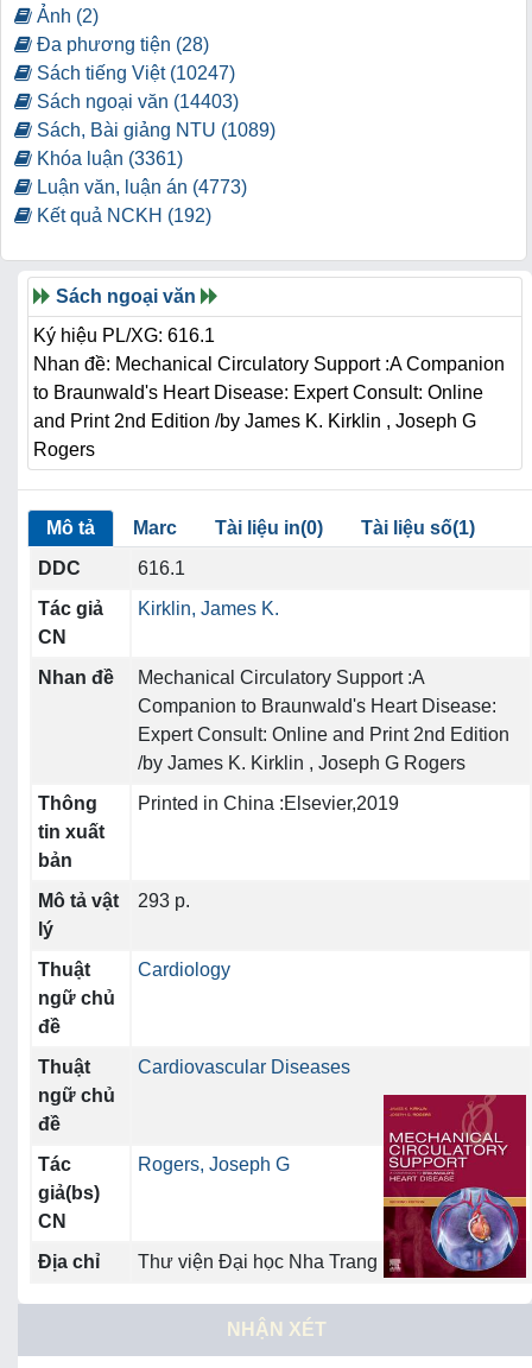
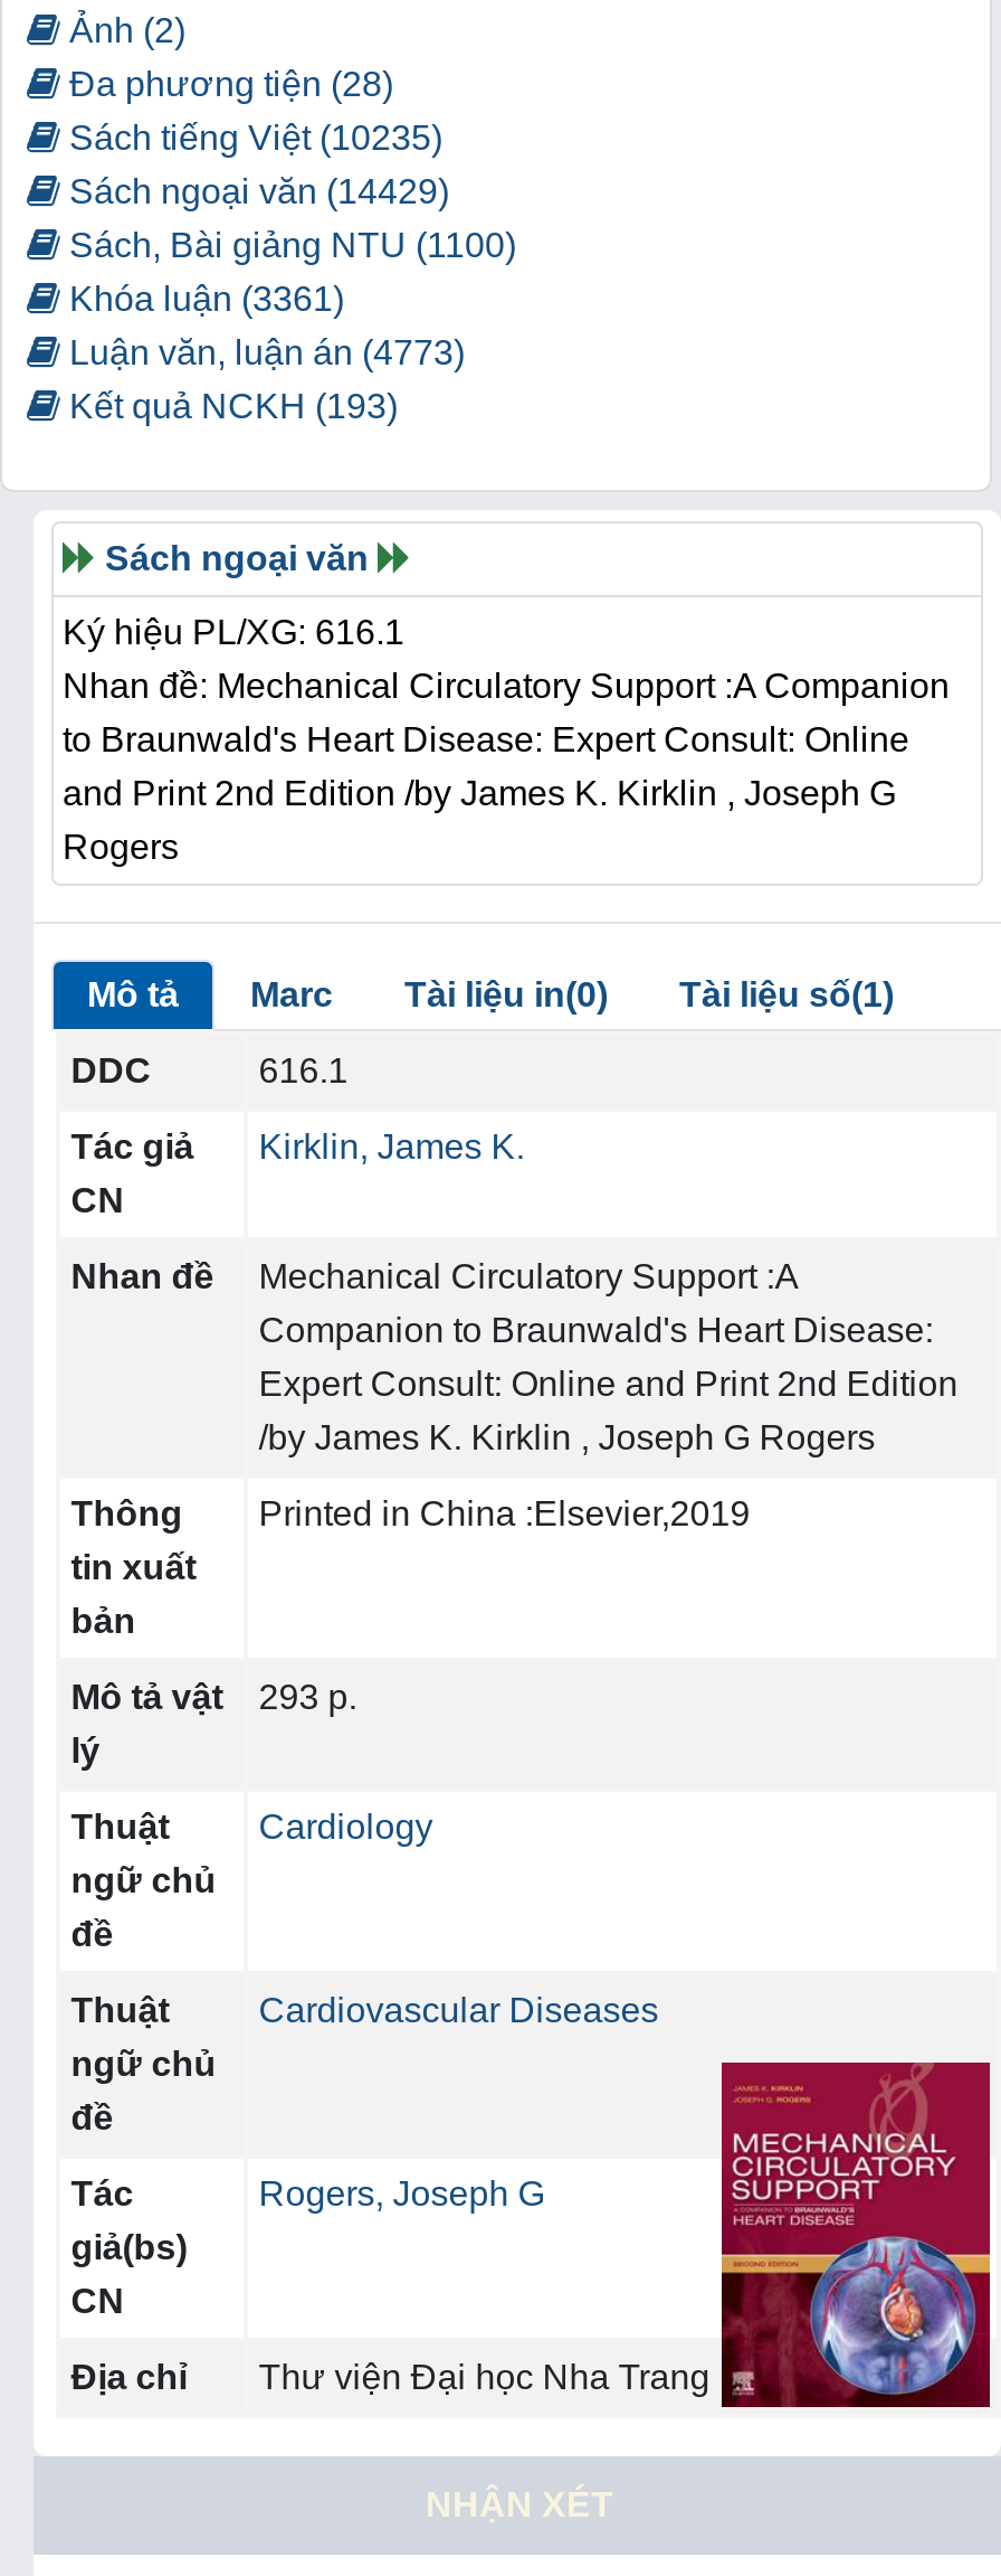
[32,63,235,83] Sách tiếng Việt (10247) -> [60,118,442,156] Sách tiếng Việt (10235)
[32,91,239,111] Sách ngoại văn (14403) -> [60,172,449,210] Sách ngoại văn (14429)
[32,120,275,140] Sách, Bài giảng NTU (1089) -> [60,225,516,263] Sách, Bài giảng NTU (1100)
[32,205,211,225] Kết quả NCKH (192) -> [60,386,398,424] Kết quả NCKH (193)

